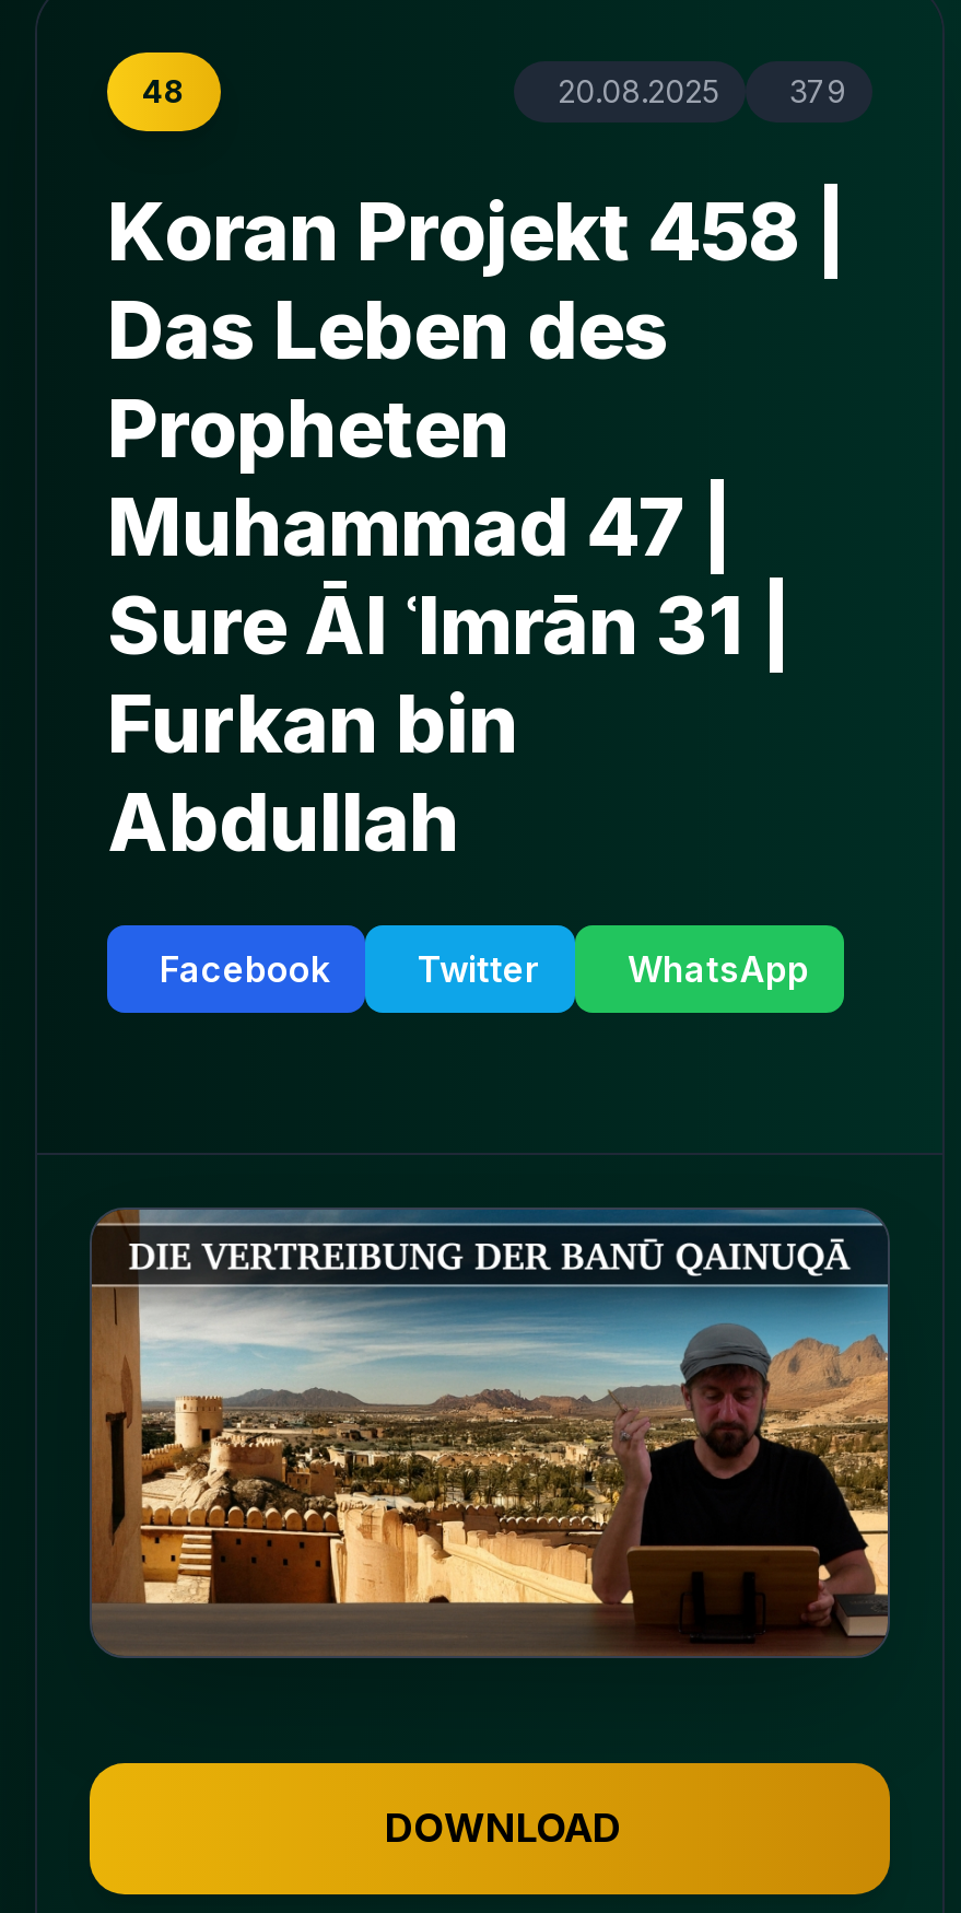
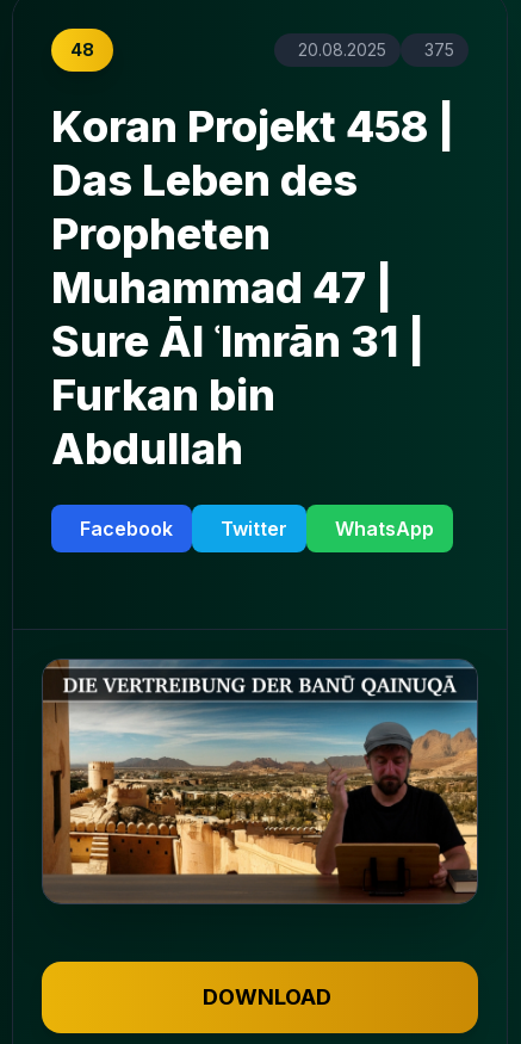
[558,72,846,109] 20.08.2025 379 -> [298,39,454,60] 20.08.2025 375

